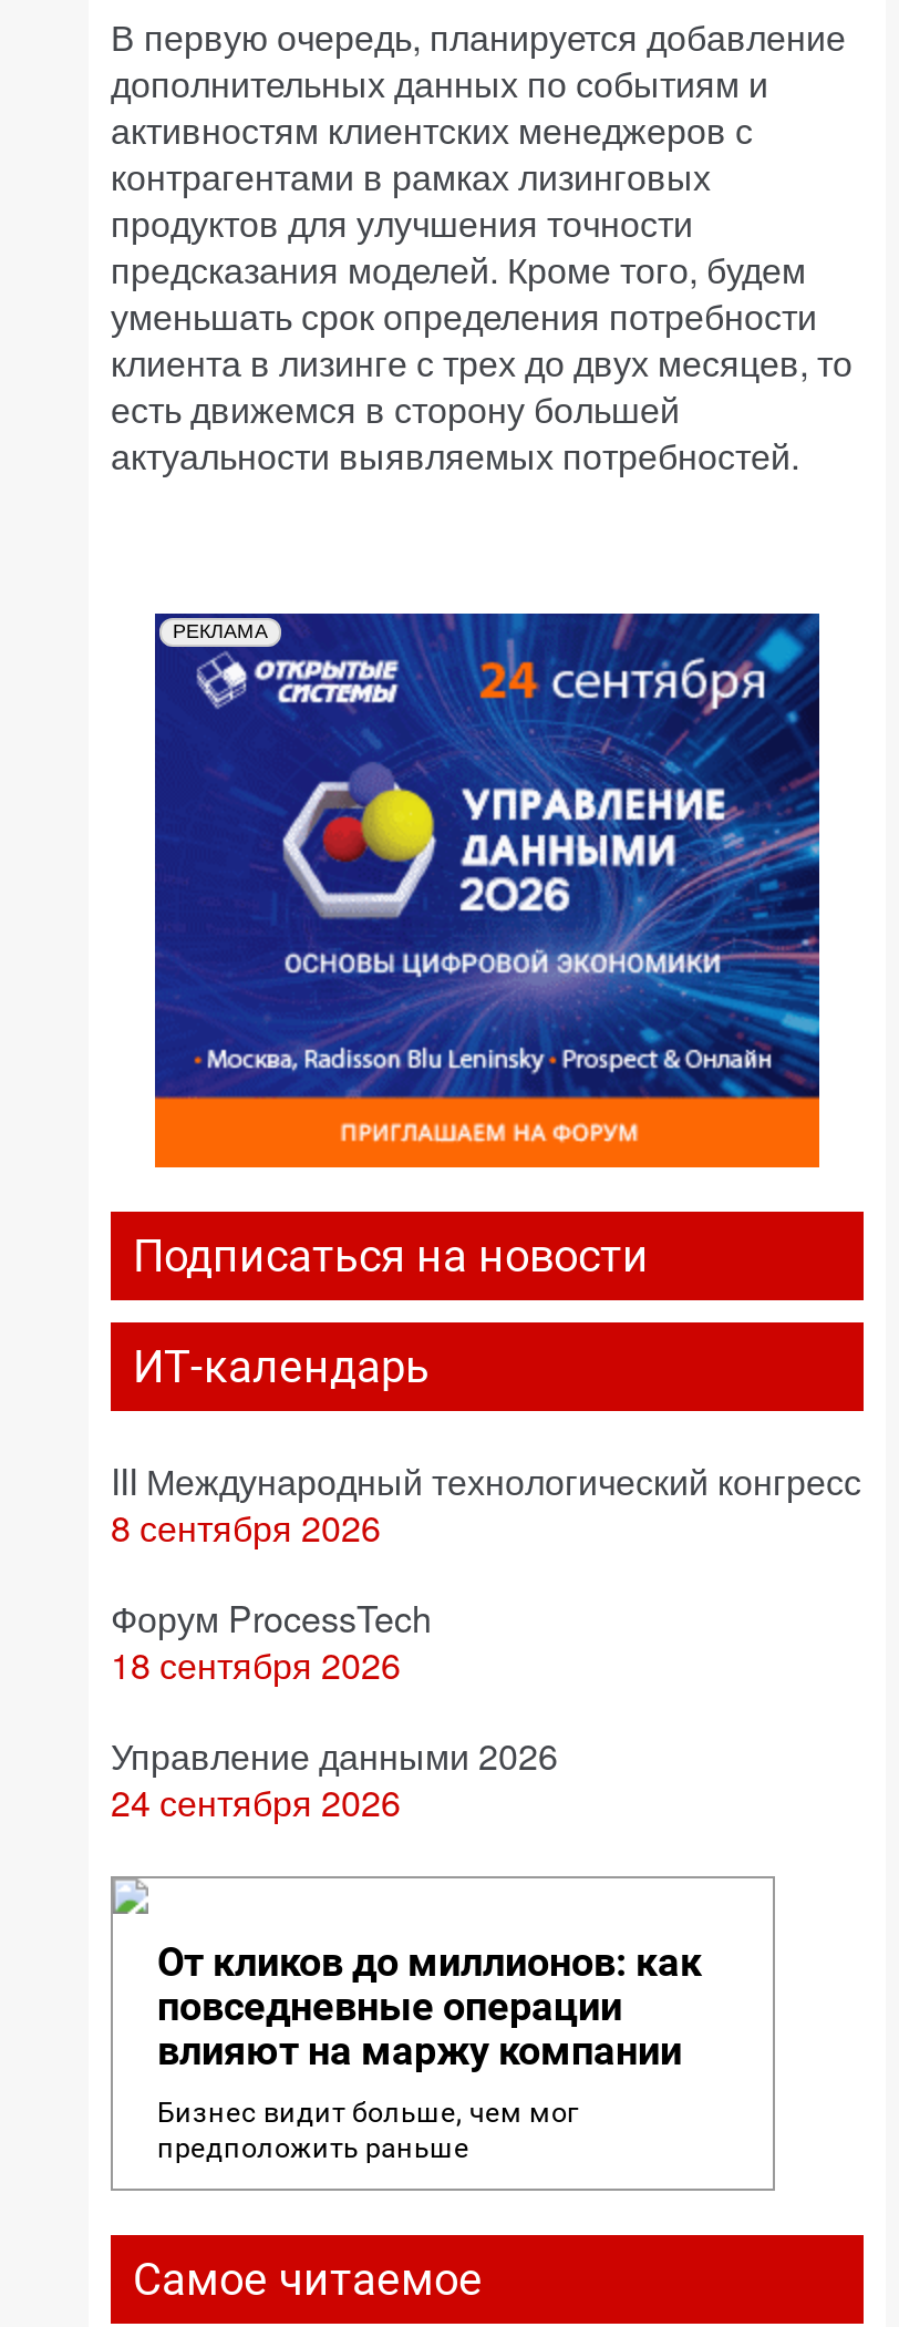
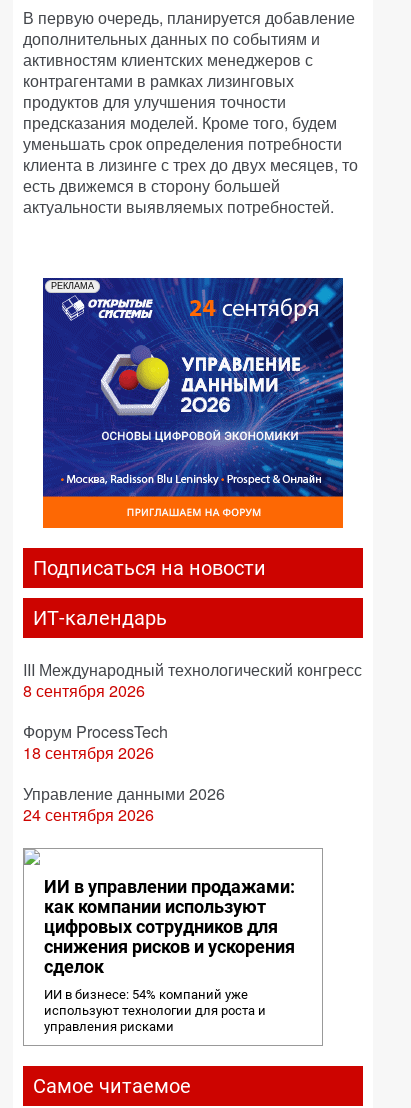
[157,1938,702,2073] От кликов до миллионов: как | повседневные операции | влияют на маржу компании -> [44,876,295,977] ИИ в управлении продажами: | как компании используют | цифровых сотрудников для | снижения рисков и ускорения | сделок
[157,2095,578,2164] Бизнес видит больше, чем мог | предположить раньше -> [44,987,266,1034] ИИ в бизнесе: 54% компаний уже | используют технологии для роста и | управления рисками

